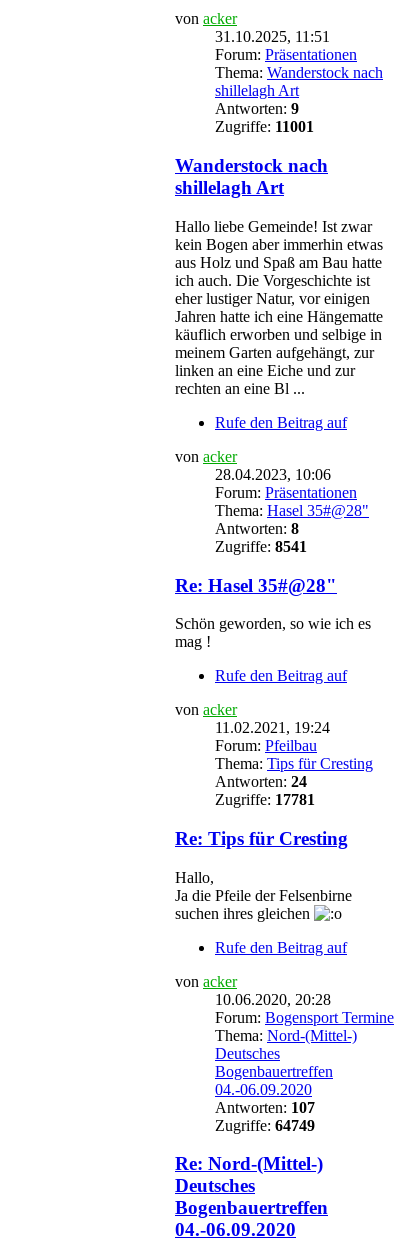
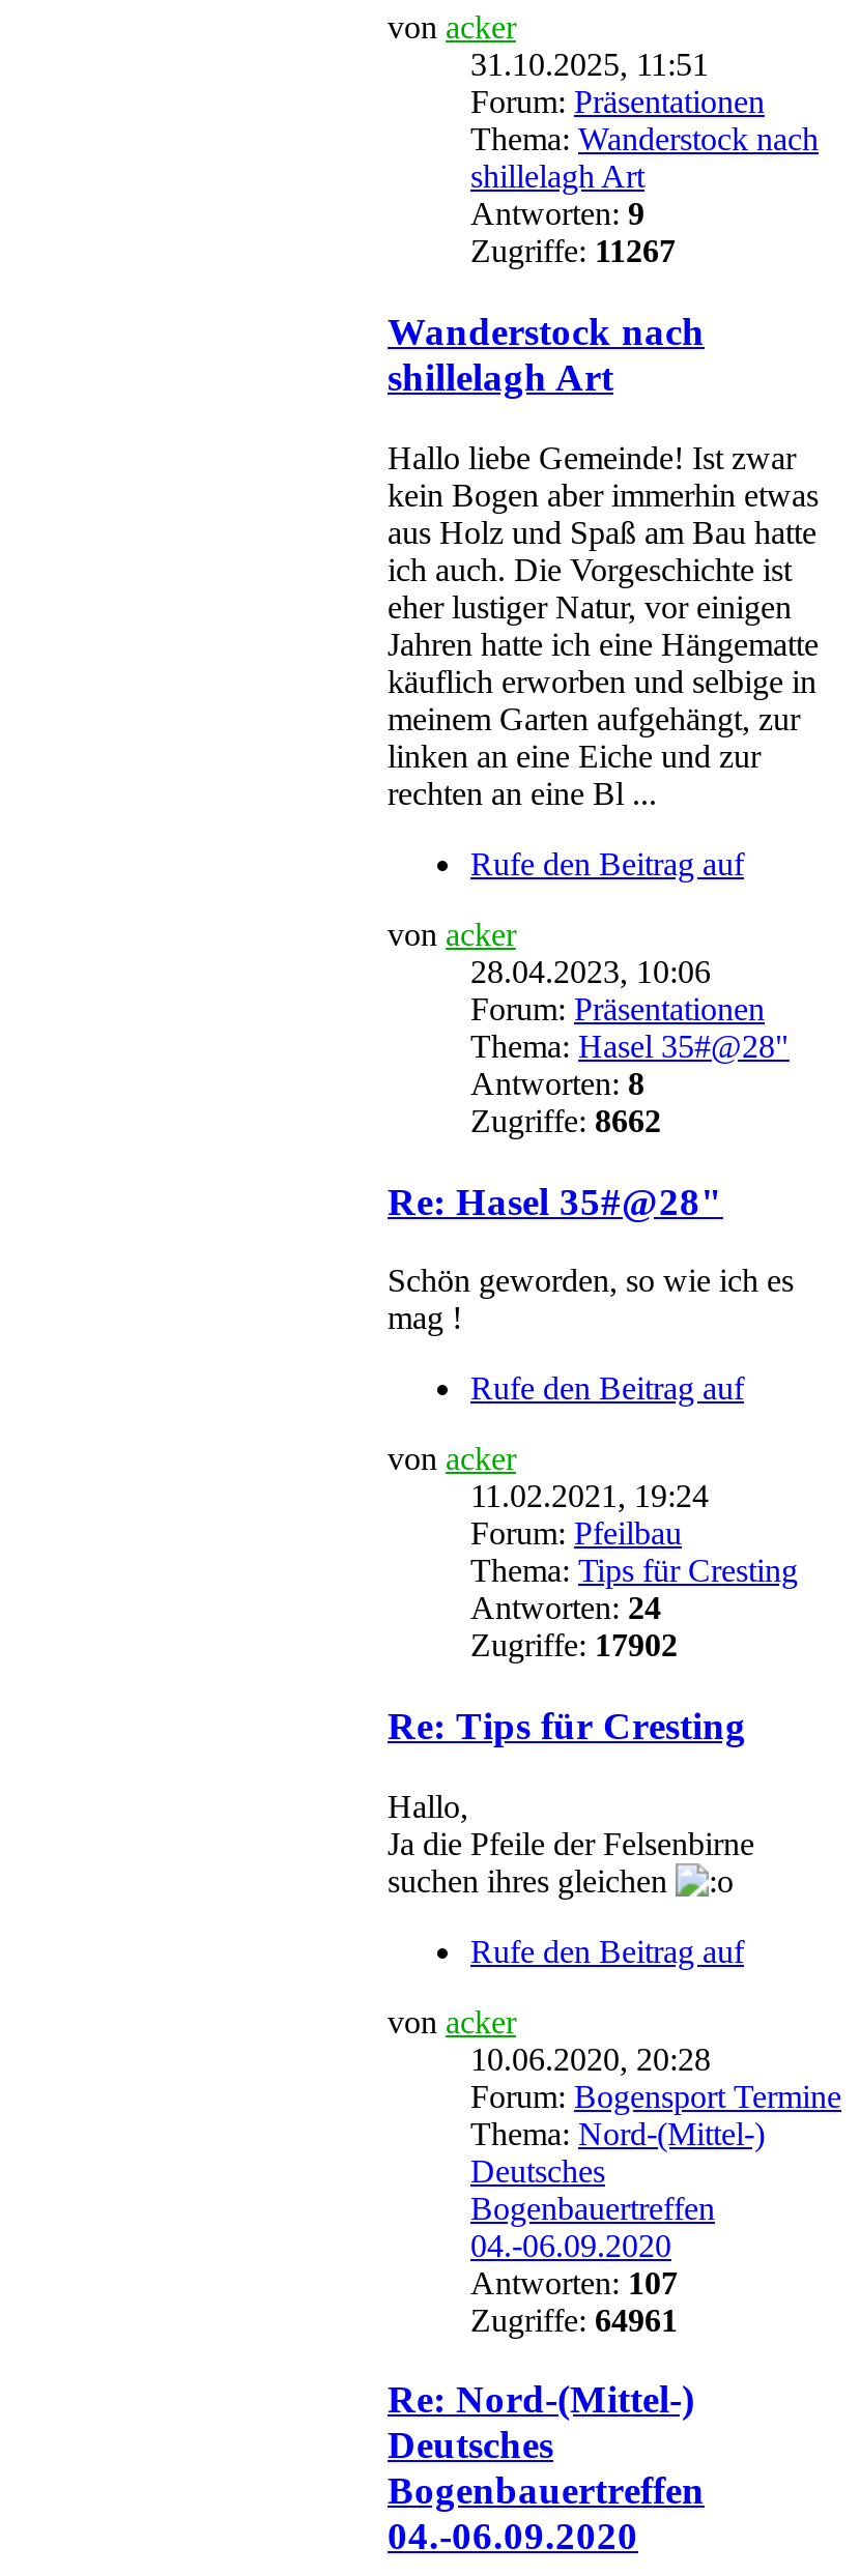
[215,118,314,135] Zugriffe: 11001 -> [470,234,676,269] Zugriffe: 11267
[215,538,307,555] Zugriffe: 8541 -> [470,1103,661,1138] Zugriffe: 8662
[215,791,315,808] Zugriffe: 17781 -> [470,1628,678,1663] Zugriffe: 17902
[215,1117,315,1134] Zugriffe: 64749 -> [470,2302,678,2337] Zugriffe: 64961

